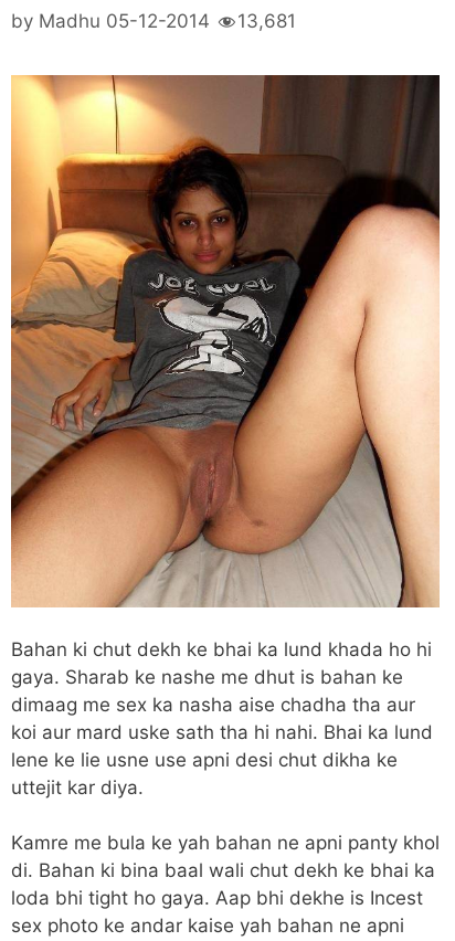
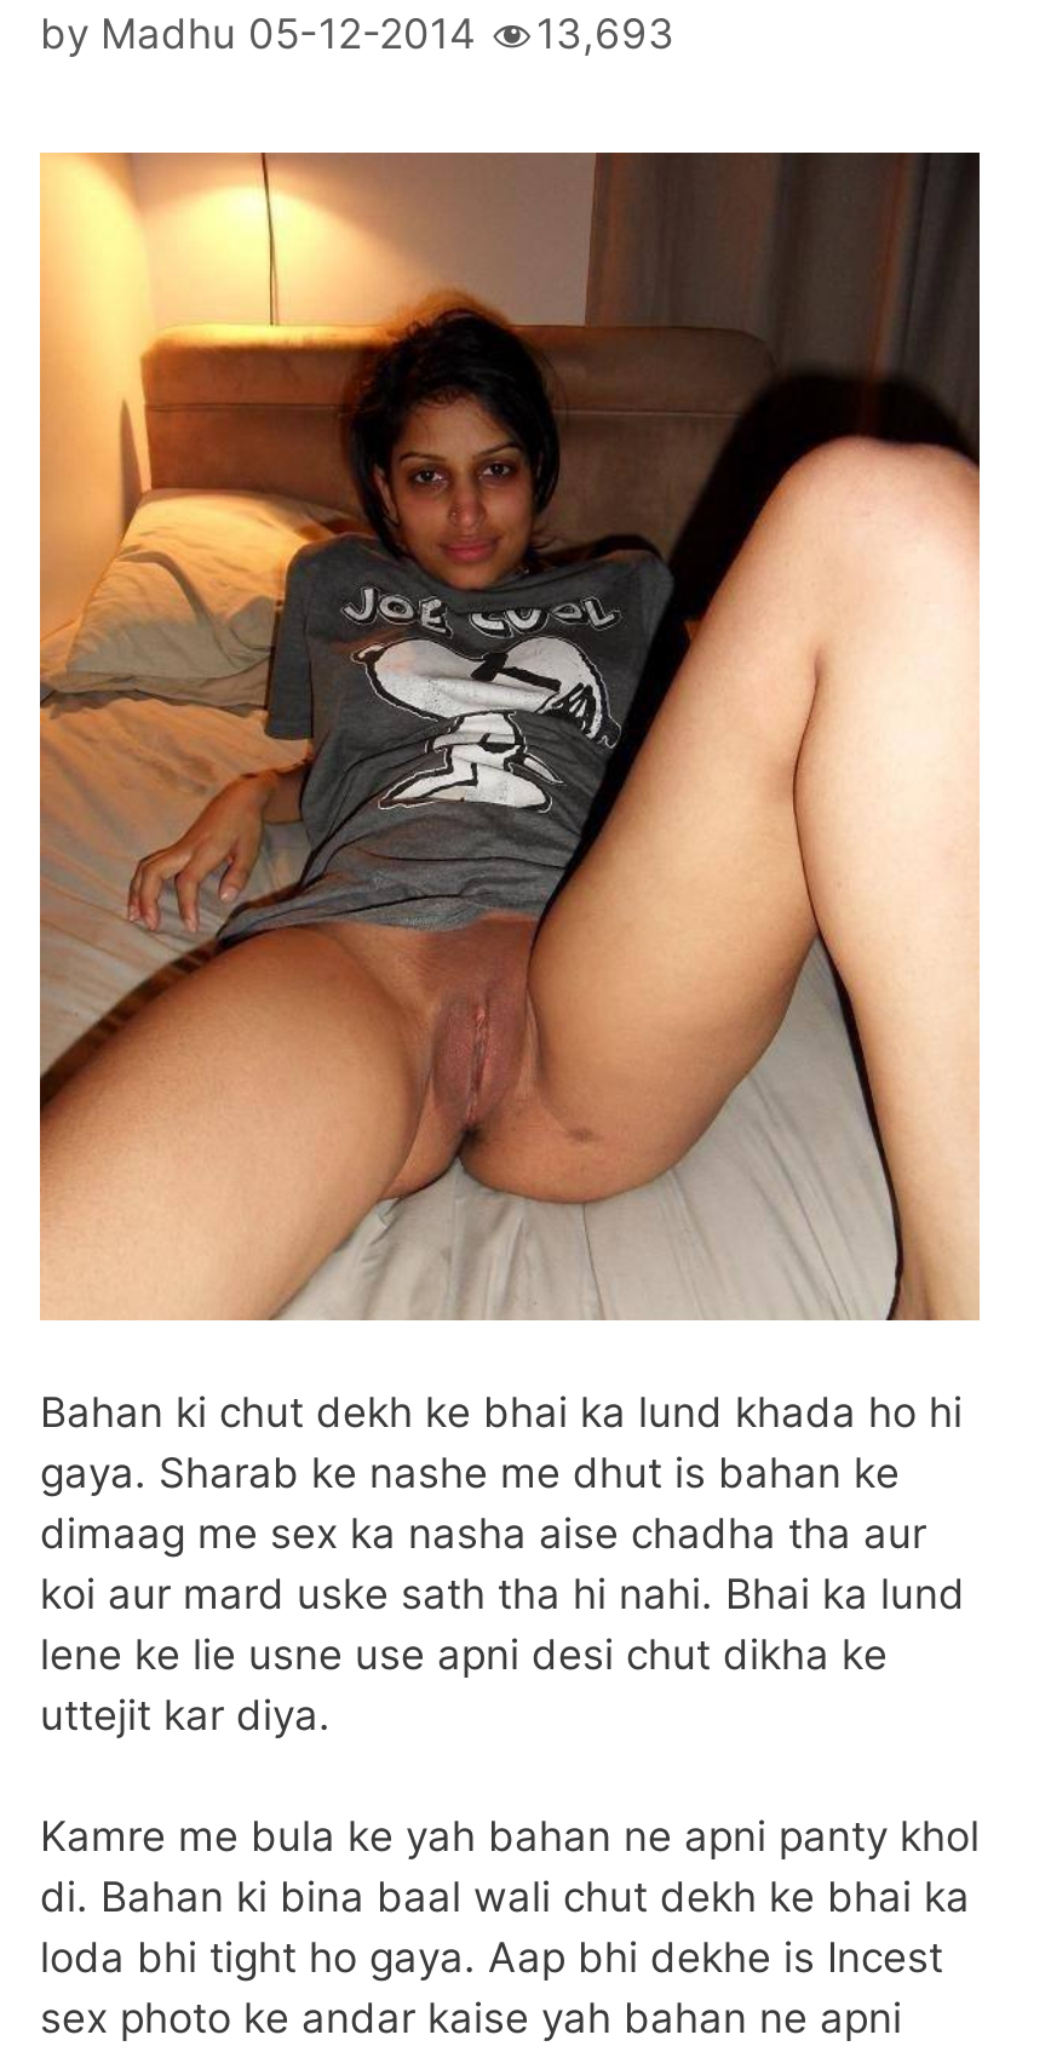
[11,10,296,32] by Madhu 05-12-2014 13,681 -> [40,10,674,59] by Madhu 05-12-2014 13,693

